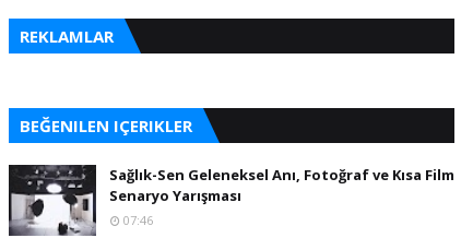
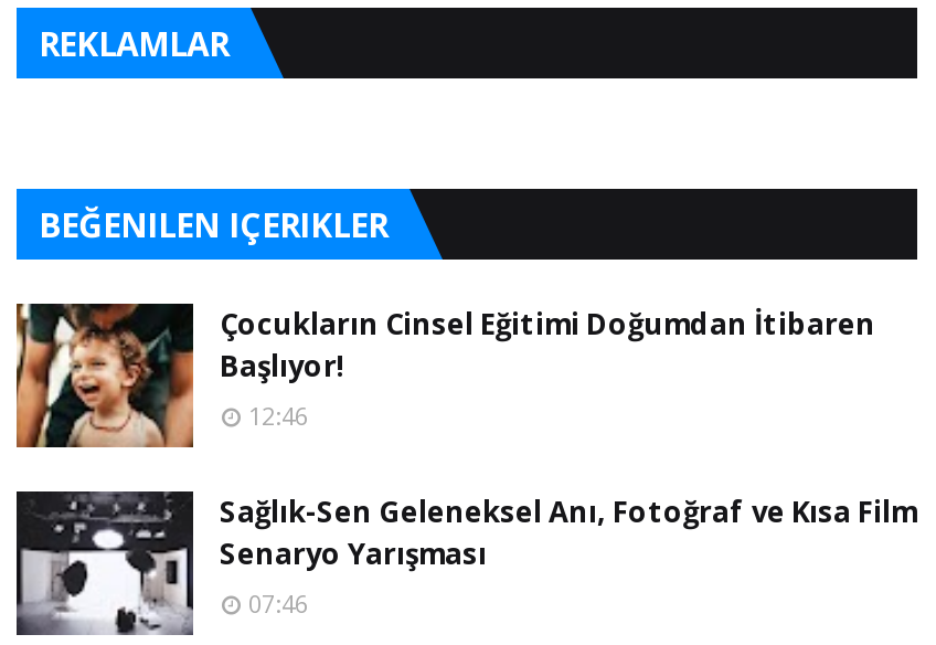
none -> [14,302,875,447] [image] | Çocukların Cinsel Eğitimi Doğumdan İtibaren | Başlıyor! | 12:46

